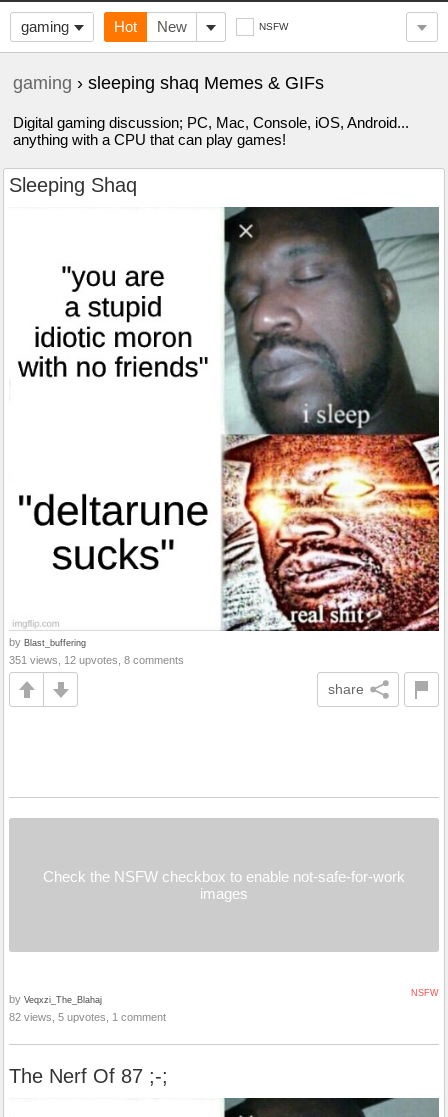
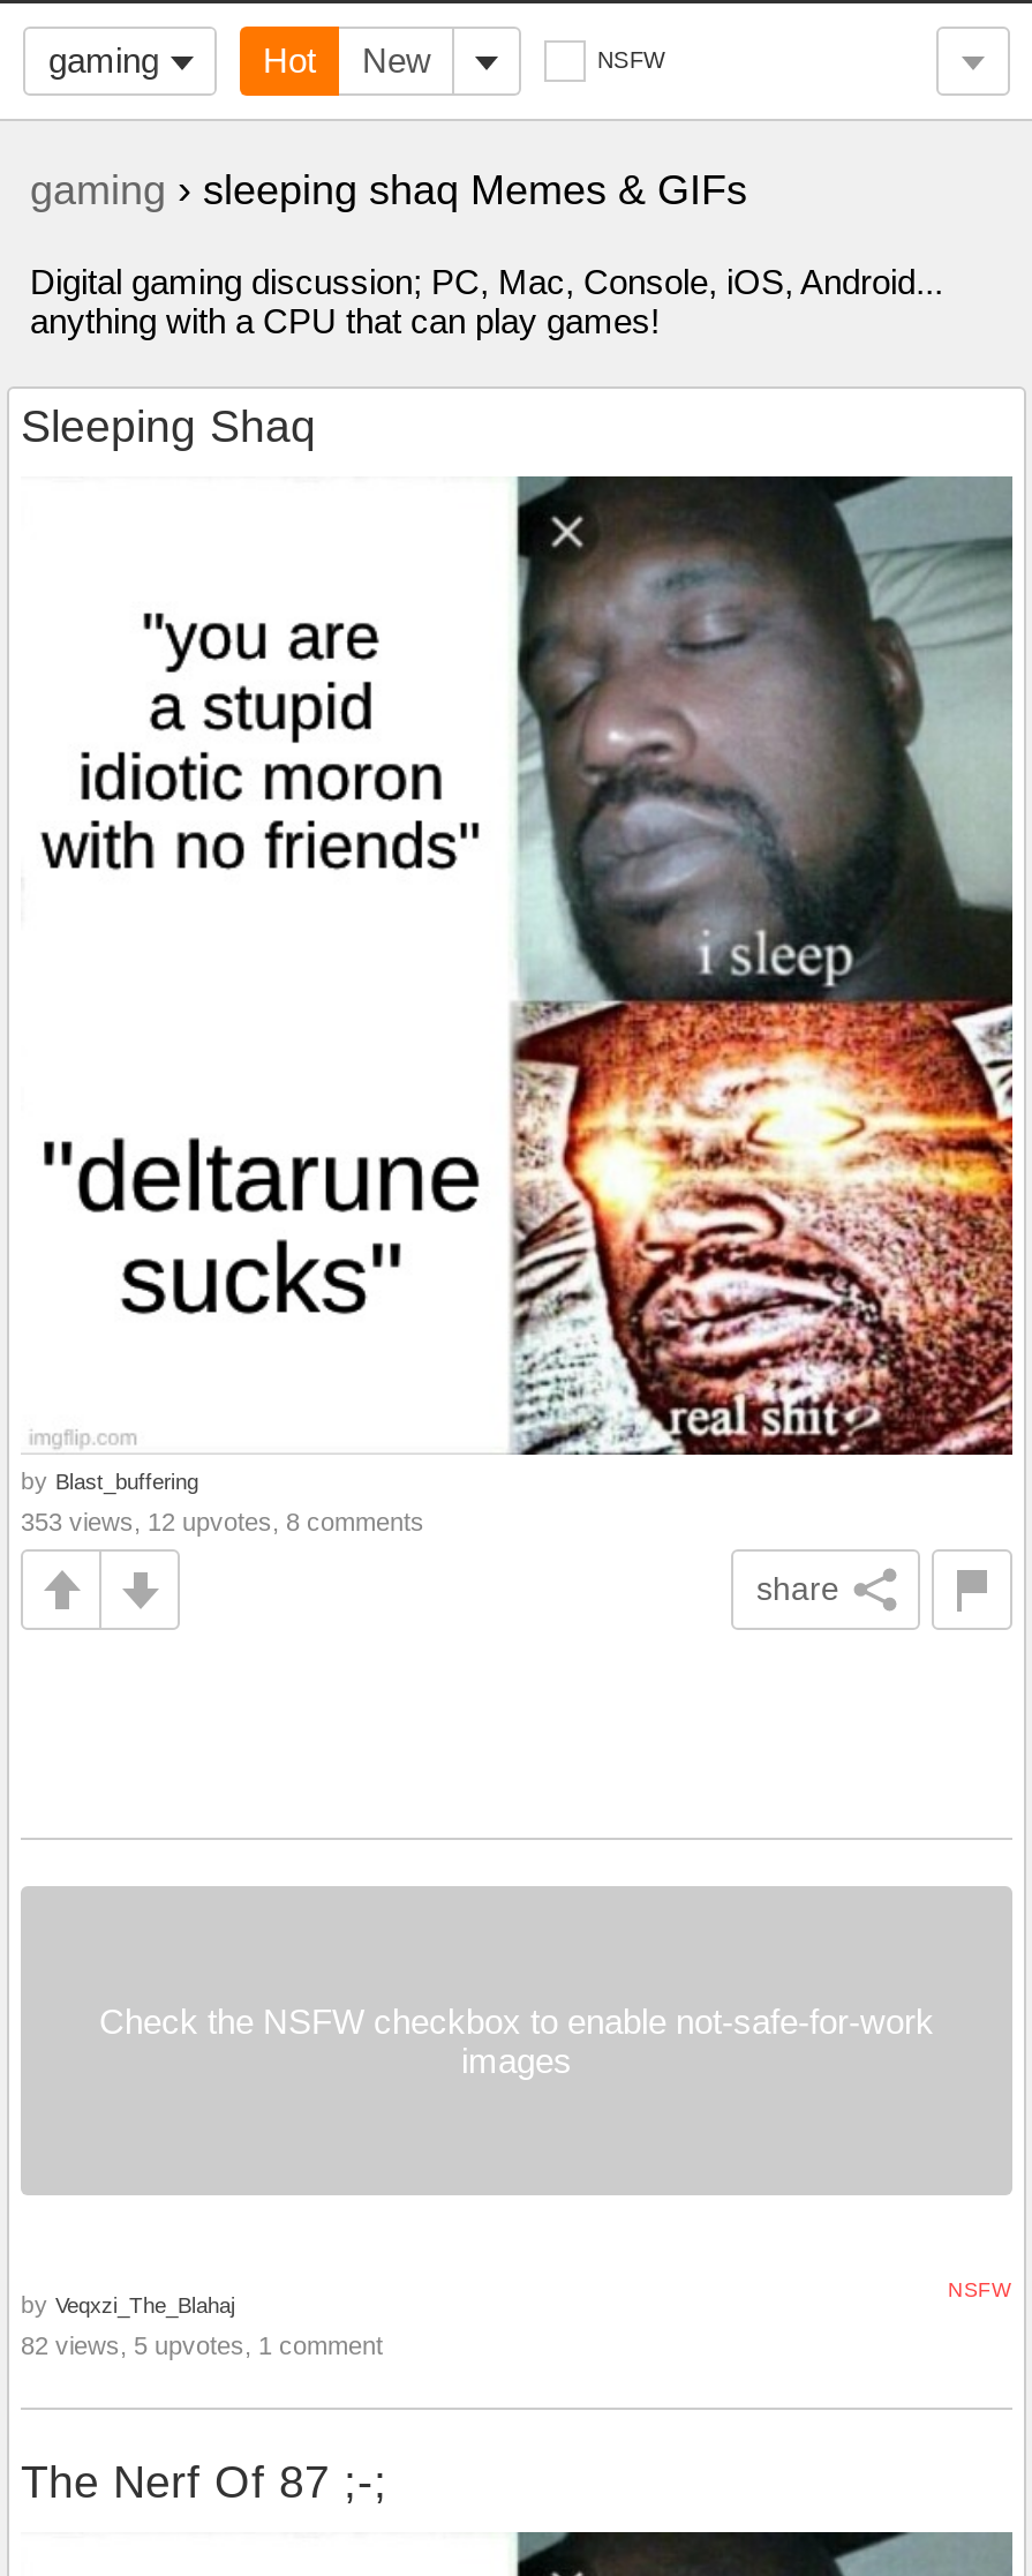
[9,654,184,666] 351 views, 12 upvotes, 8 comments -> [21,1508,424,1536] 353 views, 12 upvotes, 8 comments

